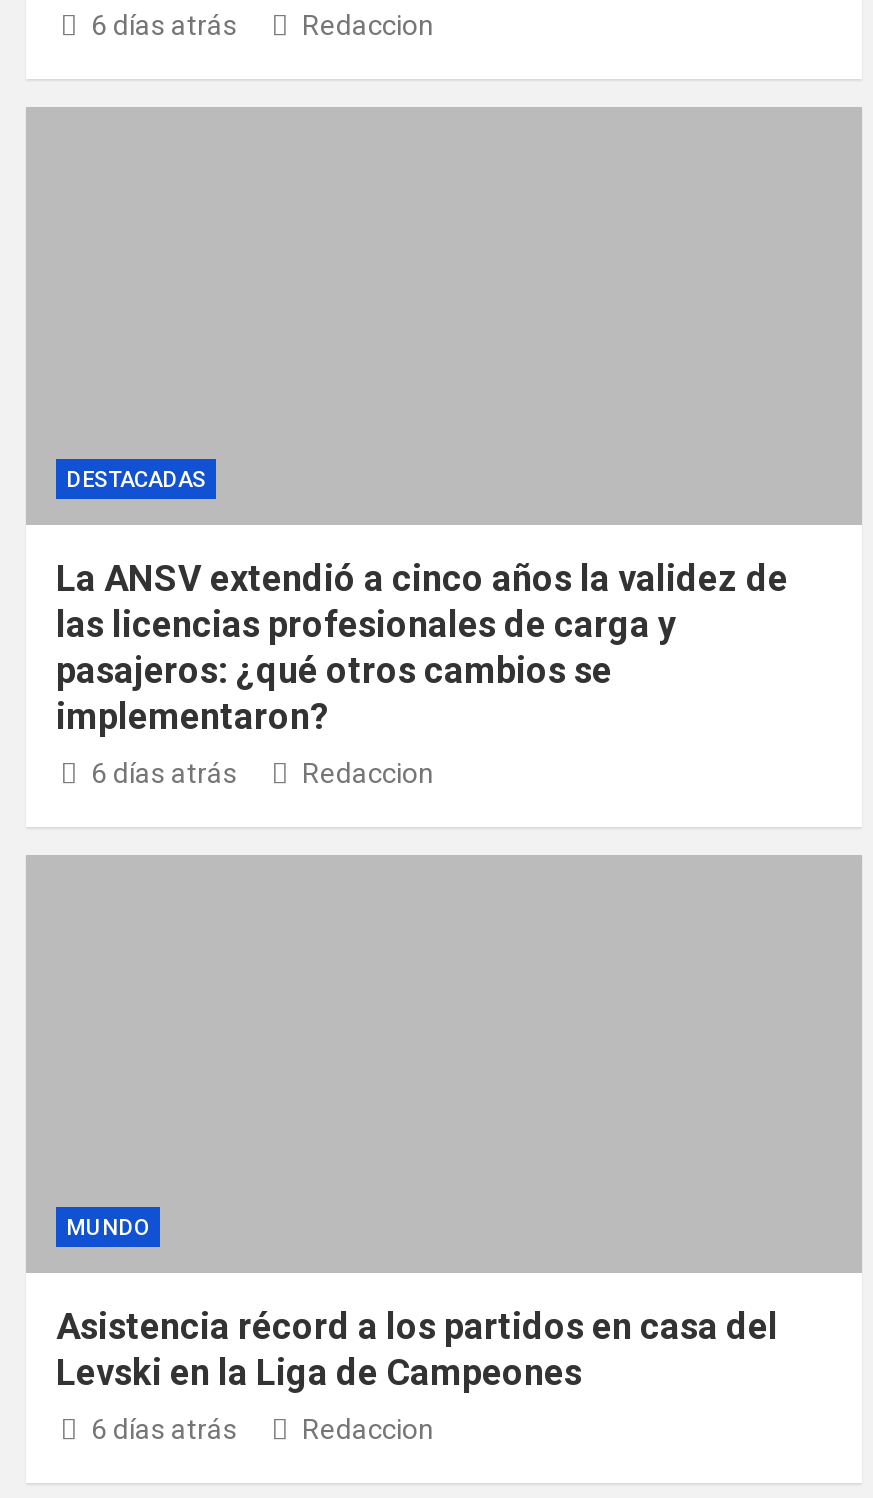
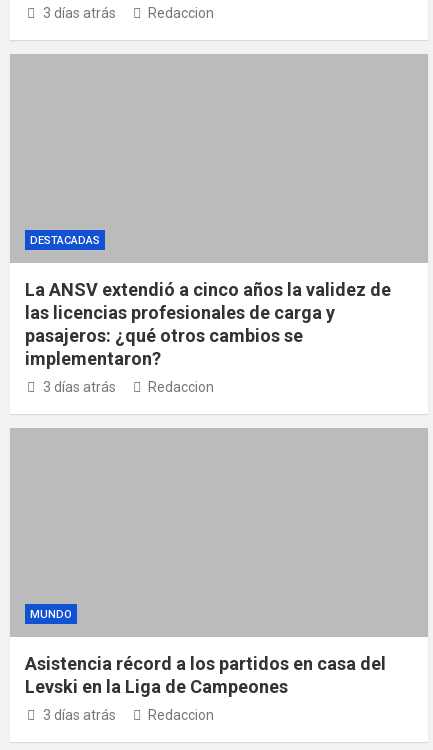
[91,10,237,42] 6 días atrás -> [42,5,115,21] 3 días atrás
[91,758,237,790] 6 días atrás -> [42,379,115,395] 3 días atrás
[91,1414,237,1446] 6 días atrás -> [42,707,115,723] 3 días atrás

